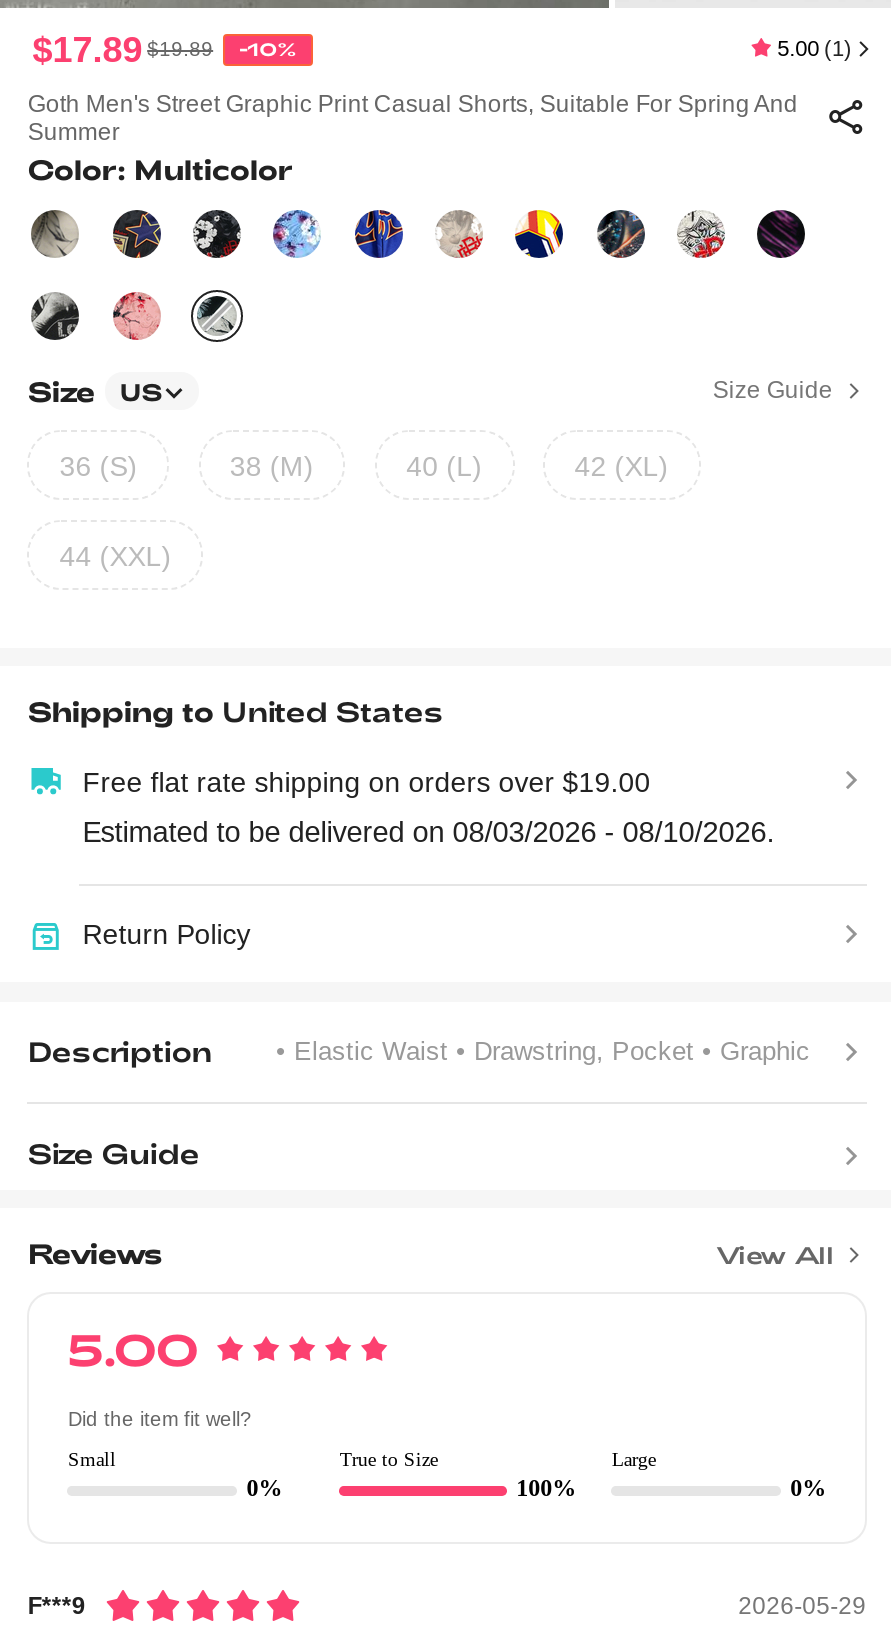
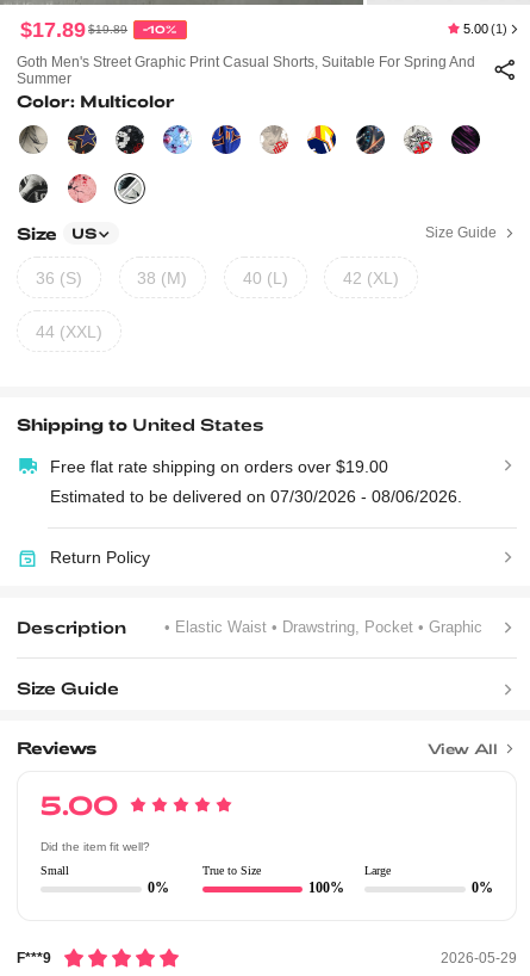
[82,817,774,849] Estimated to be delivered on 08/03/2026 - 08/10/2026. -> [50,487,462,506] Estimated to be delivered on 07/30/2026 - 08/06/2026.

